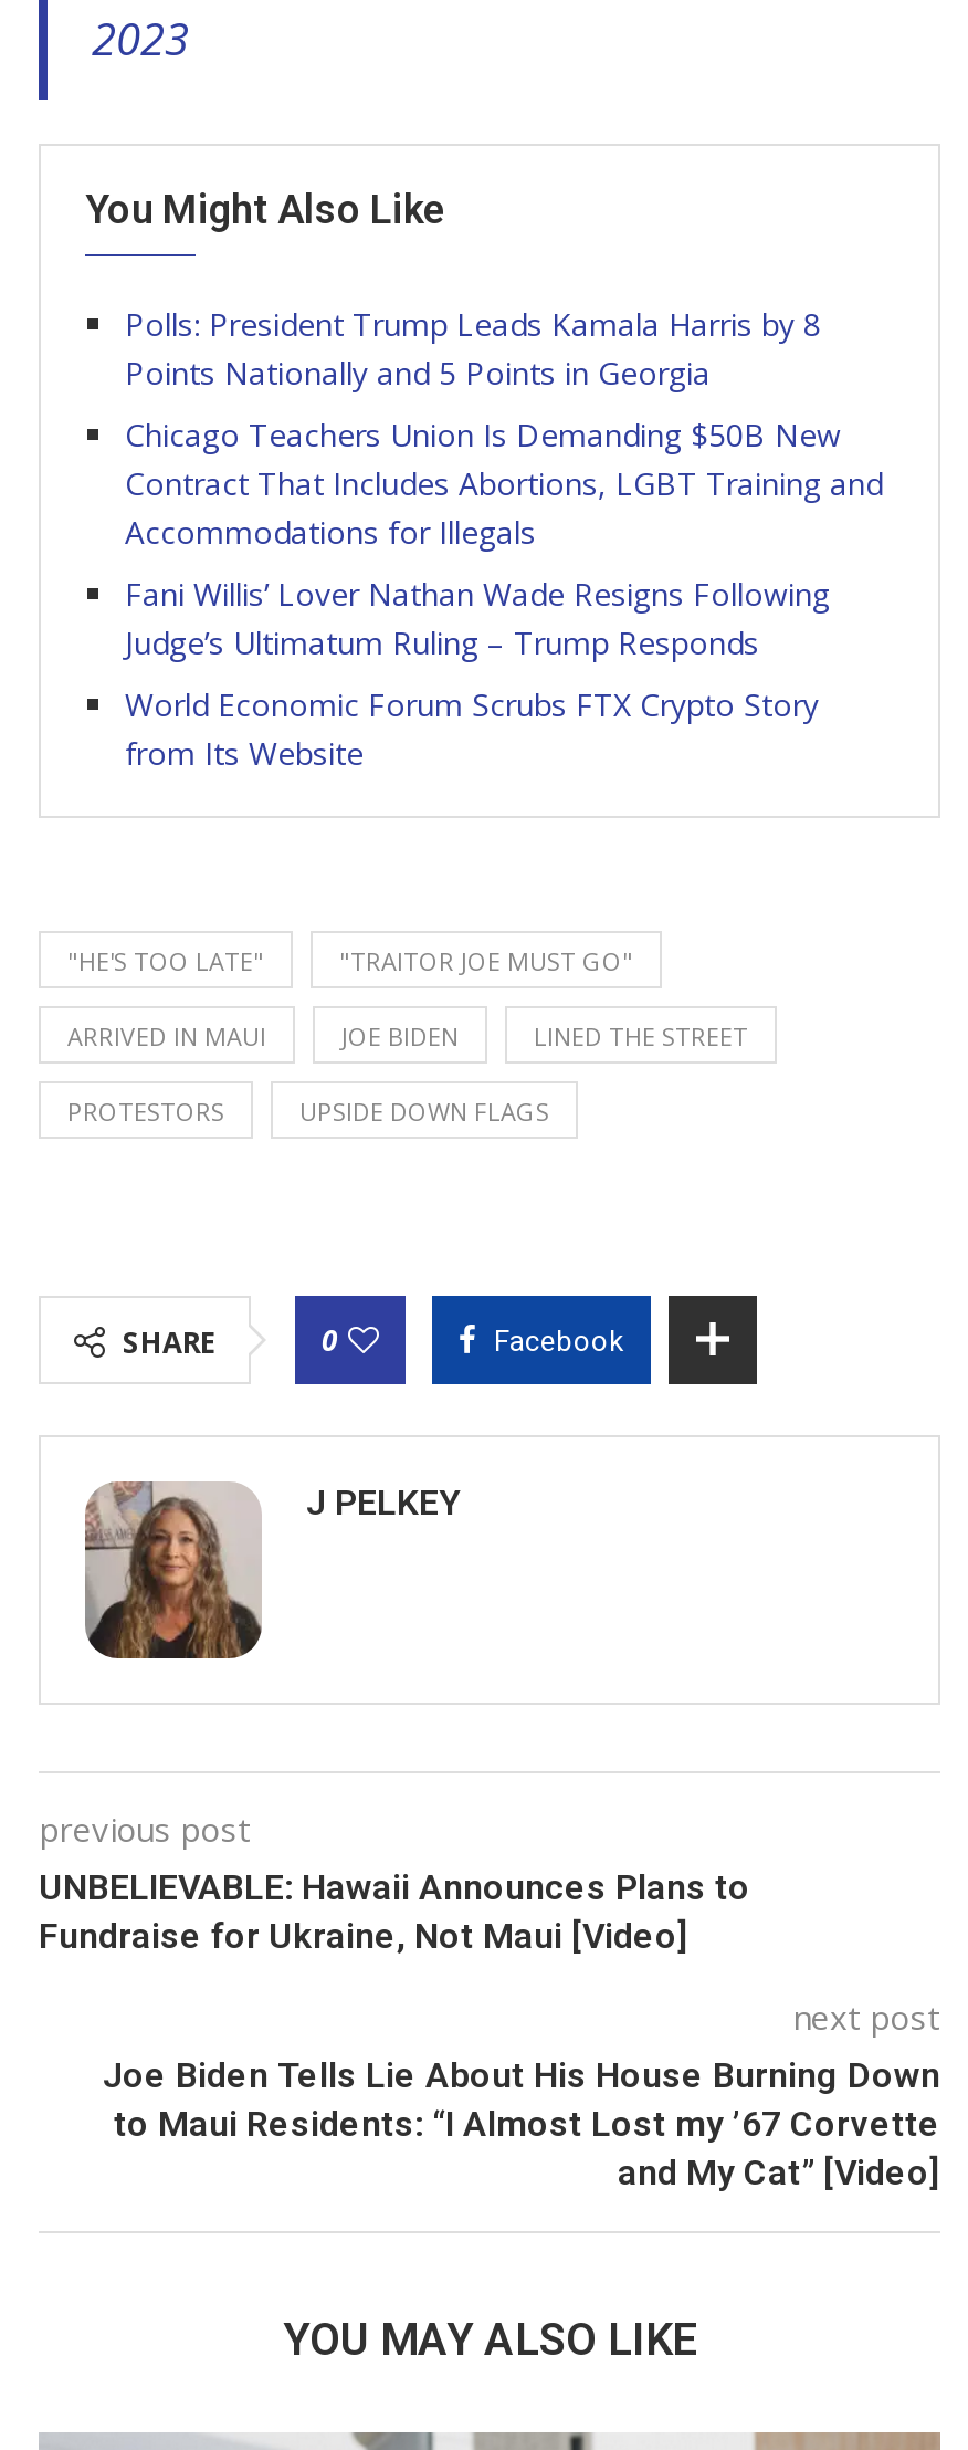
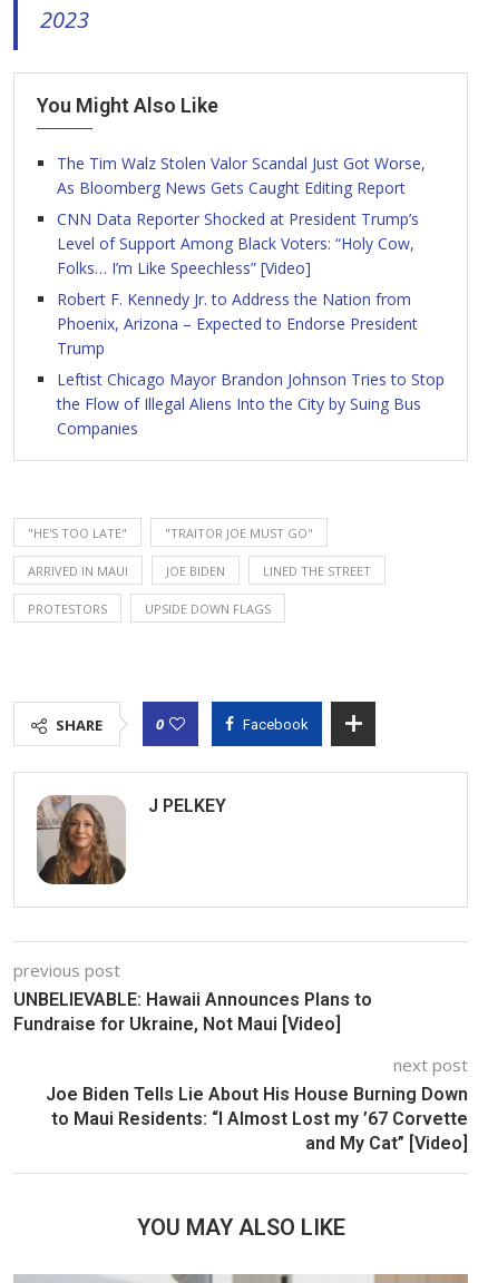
[125,303,821,394] Polls: President Trump Leads Kamala Harris by 8 | Points Nationally and 5 Points in Georgia -> [57,153,426,198] The Tim Walz Stolen Valor Scandal Just Got Worse, | As Bloomberg News Gets Caught Editing Report
[125,413,883,553] Chicago Teachers Union Is Demanding $50B New | Contract That Includes Abortions, LGBT Training and | Accommodations for Illegals -> [57,208,419,278] CNN Data Reporter Shocked at President Trump’s | Level of Support Among Black Voters: “Holy Cow, | Folks… I’m Like Speechless” [Video]
[125,573,830,663] Fani Willis’ Lover Nathan Wade Resigns Following | Judge’s Ultimatum Ruling – Trump Responds -> [57,288,418,359] Robert F. Kennedy Jr. to Address the Nation from | Phoenix, Arizona – Expected to Endorse President | Trump
[125,683,819,774] World Economic Forum Scrubs FTX Crypto Story | from Its Website -> [57,369,445,439] Leftist Chicago Mayor Brandon Johnson Tries to Stop | the Flow of Illegal Aliens Into the City by Suing Bus | Companies

